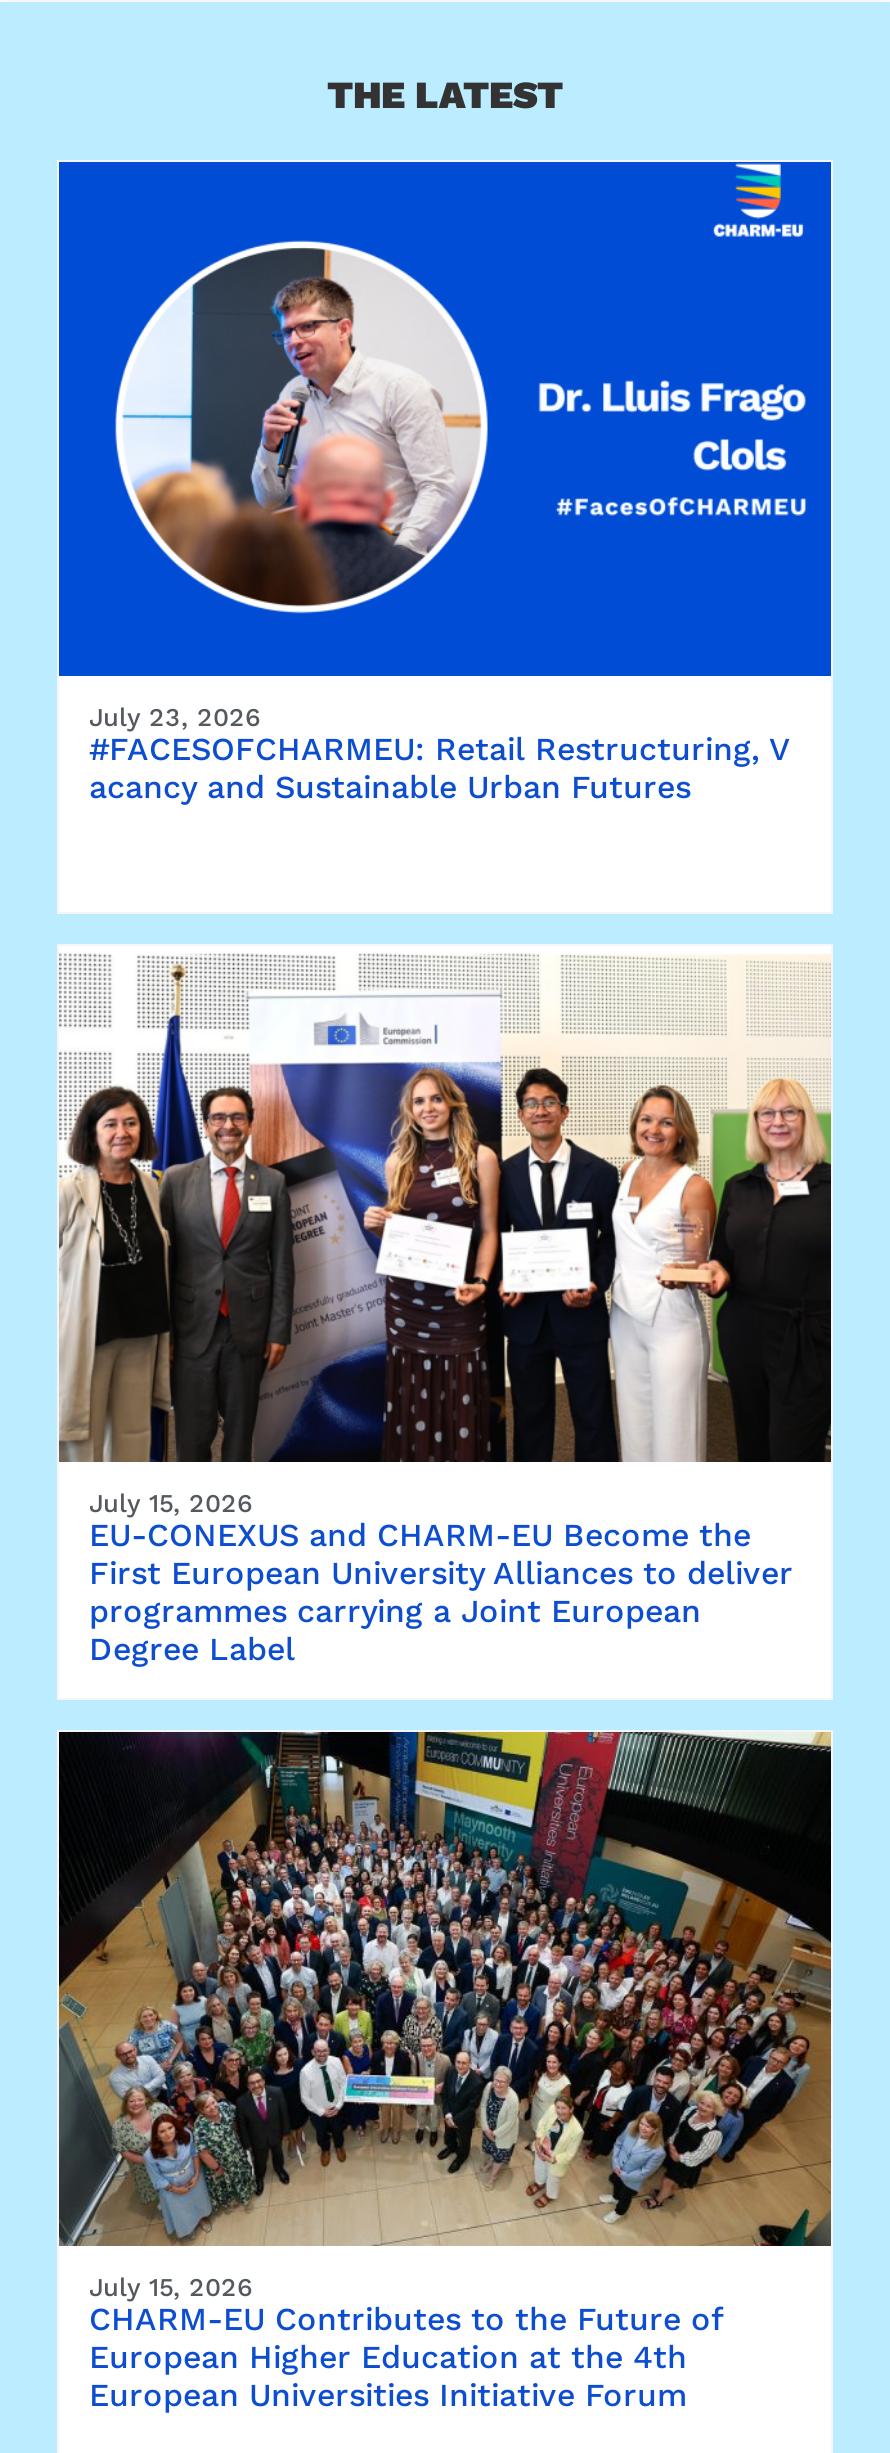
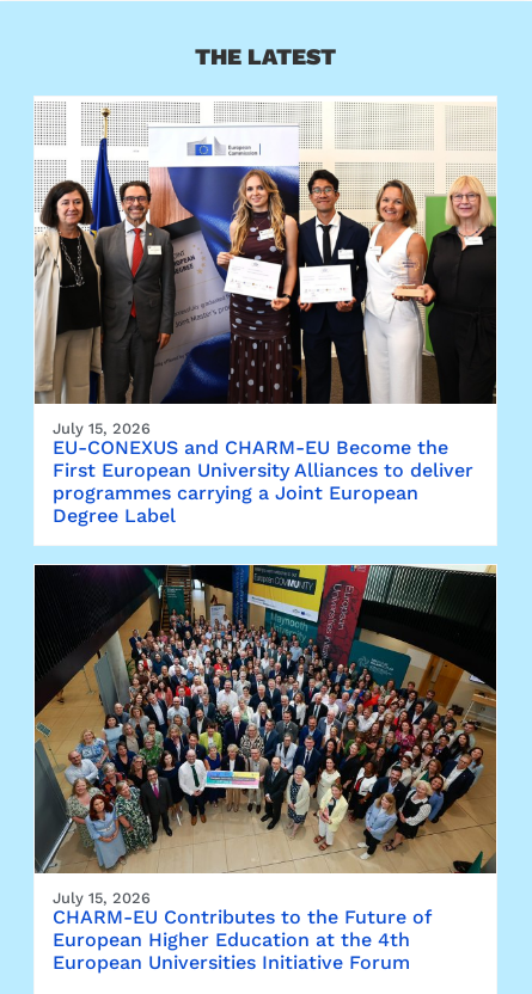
[57,160,833,807] [image] | July 23, 2026 | #FACESOFCHARMEU: Retail Restructuring, V | acancy and Sustainable Urban Futures -> none

